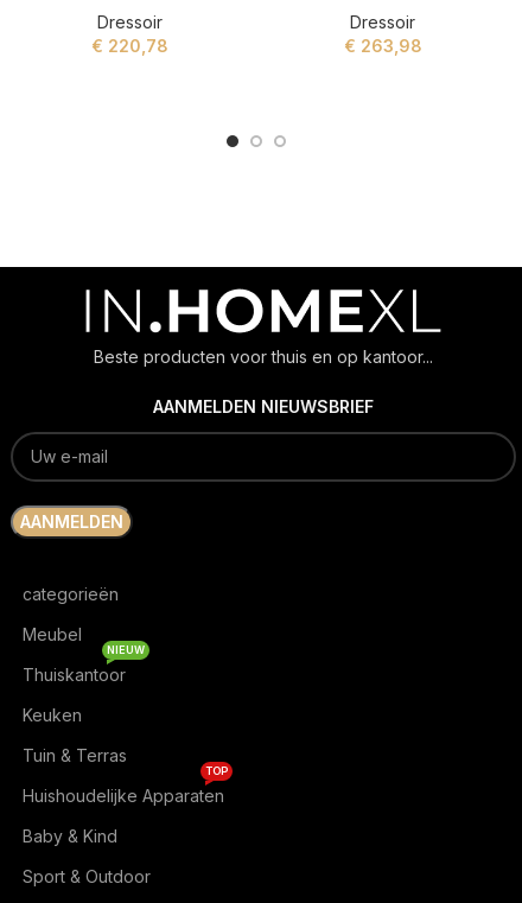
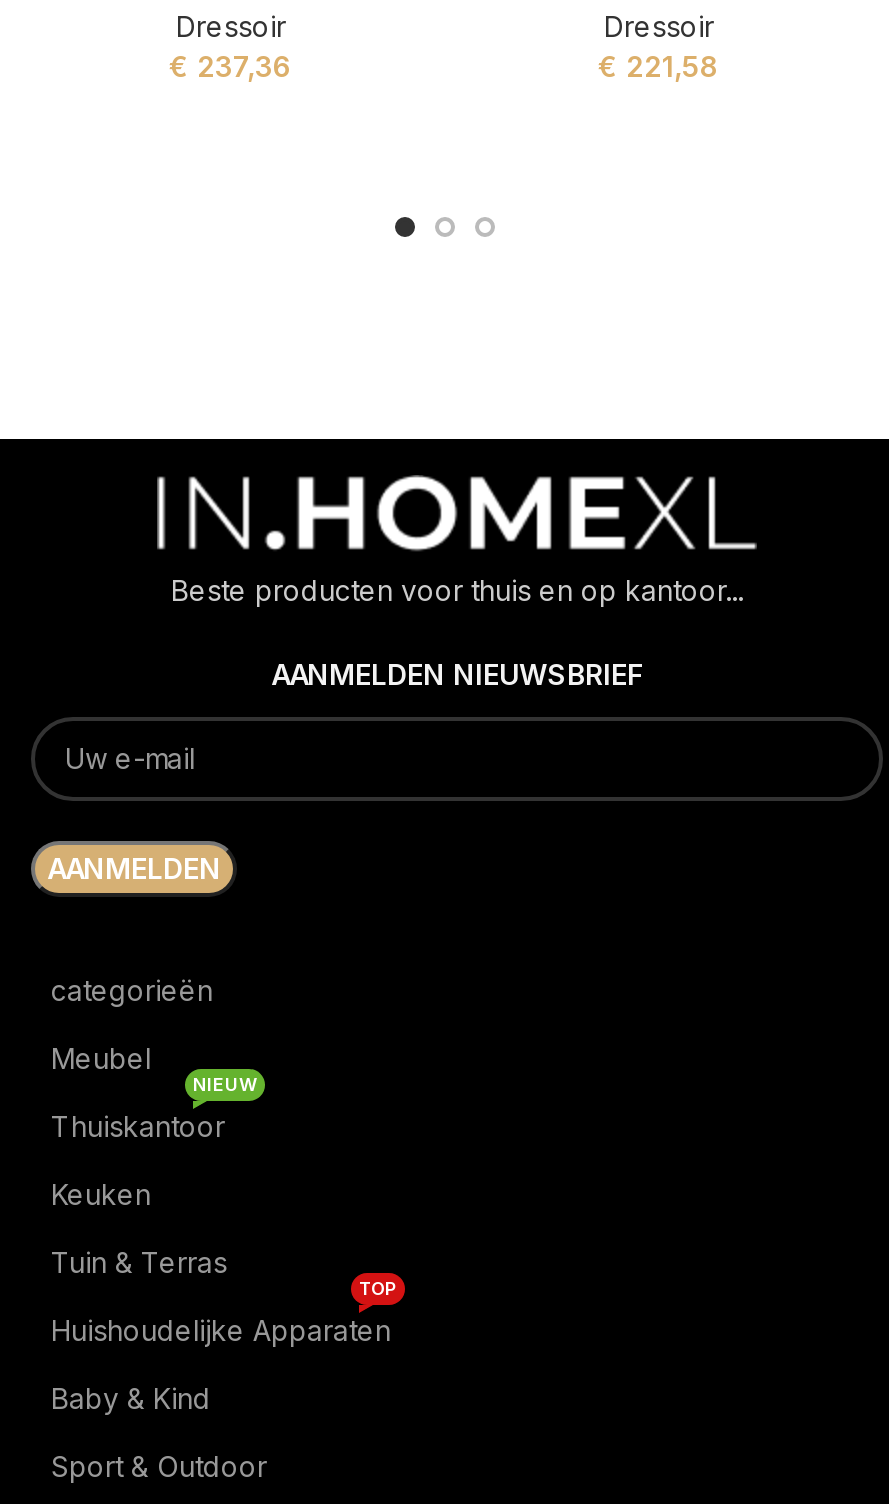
[91,36,168,56] €220,78 -> [169,49,293,83] €237,36
[344,36,422,56] €263,98 -> [598,49,720,83] €221,58

